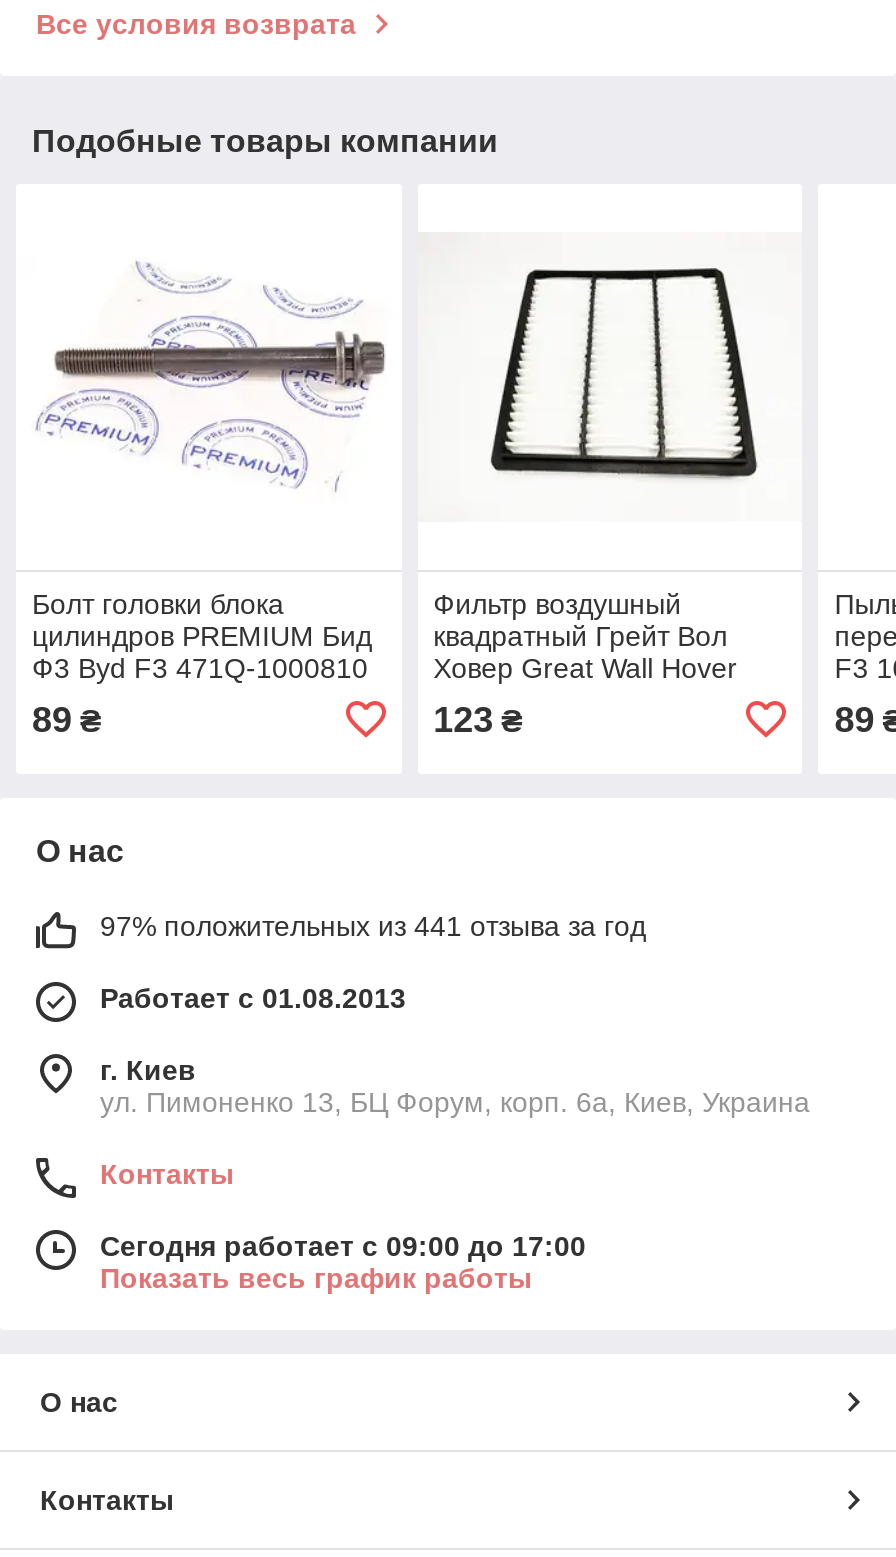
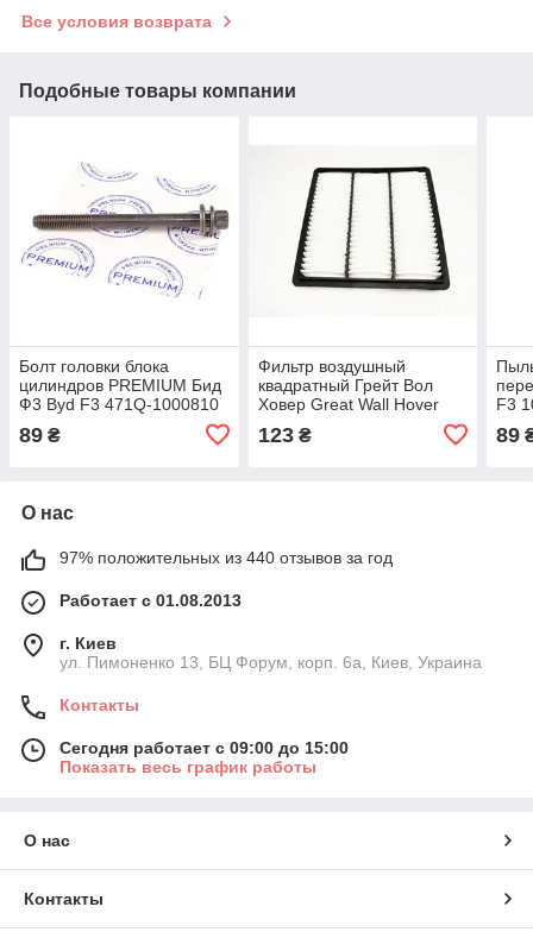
[100,910,646,942] 97% положительных из 441 отзыва за год -> [59,548,393,567] 97% положительных из 440 отзывов за год
[100,1230,586,1262] Сегодня работает с 09:00 до 17:00 -> [59,738,349,757] Сегодня работает с 09:00 до 15:00

